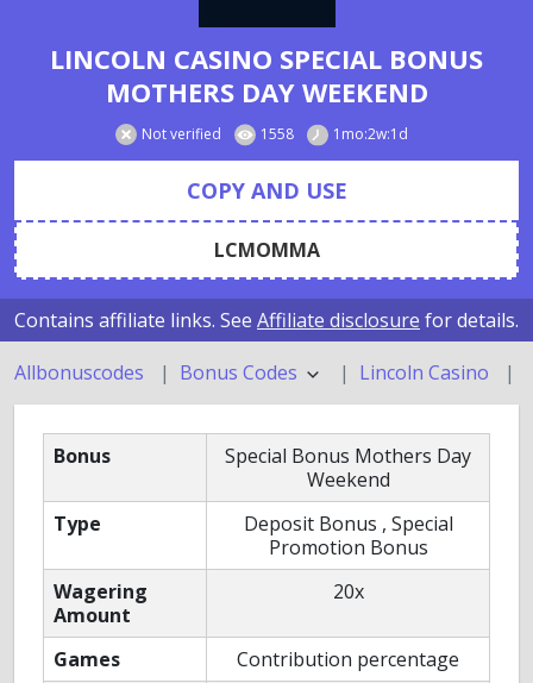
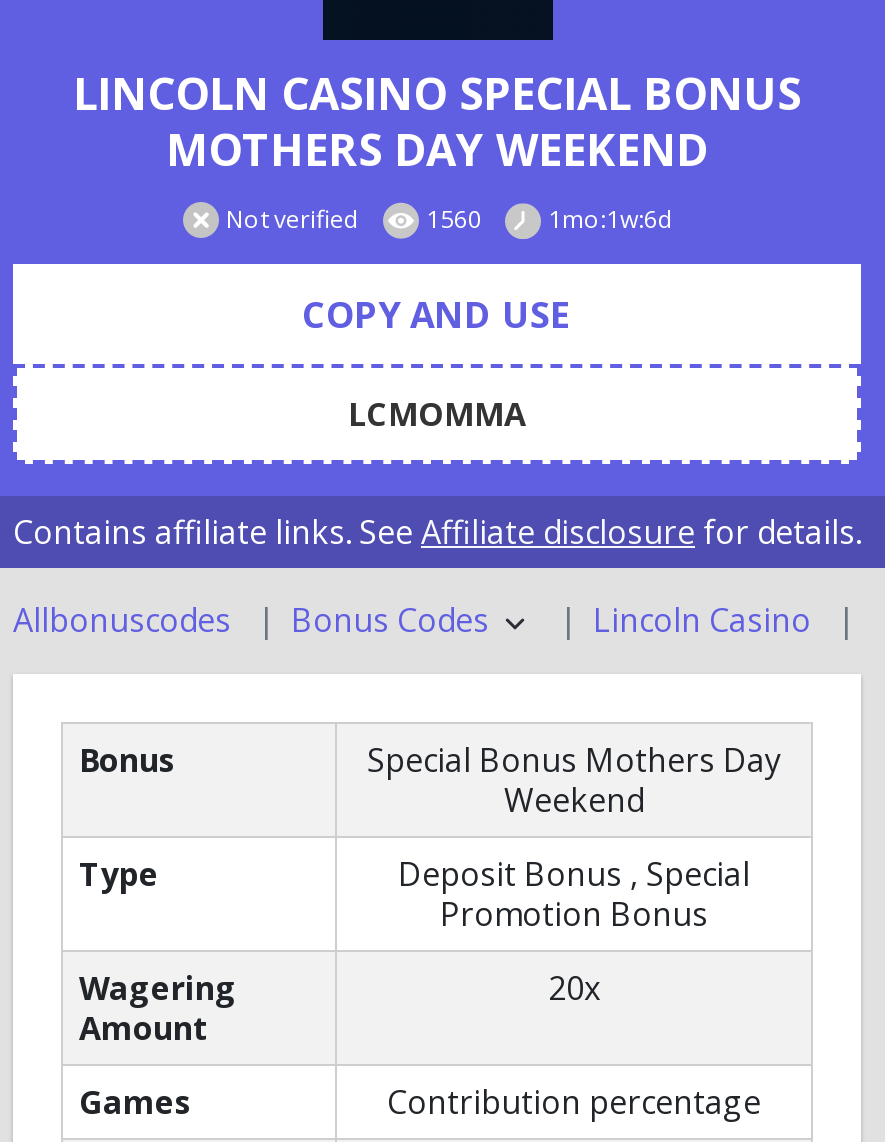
[260,124,407,144] 1558 | 1mo:2w:1d -> [426,202,674,236] 1560 | 1mo:1w:6d

